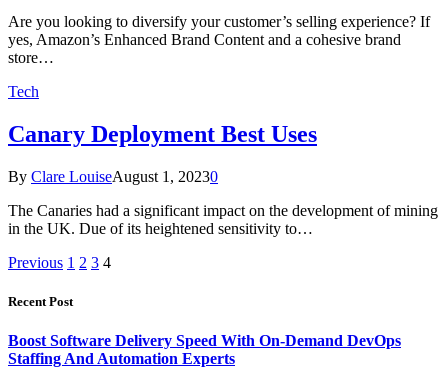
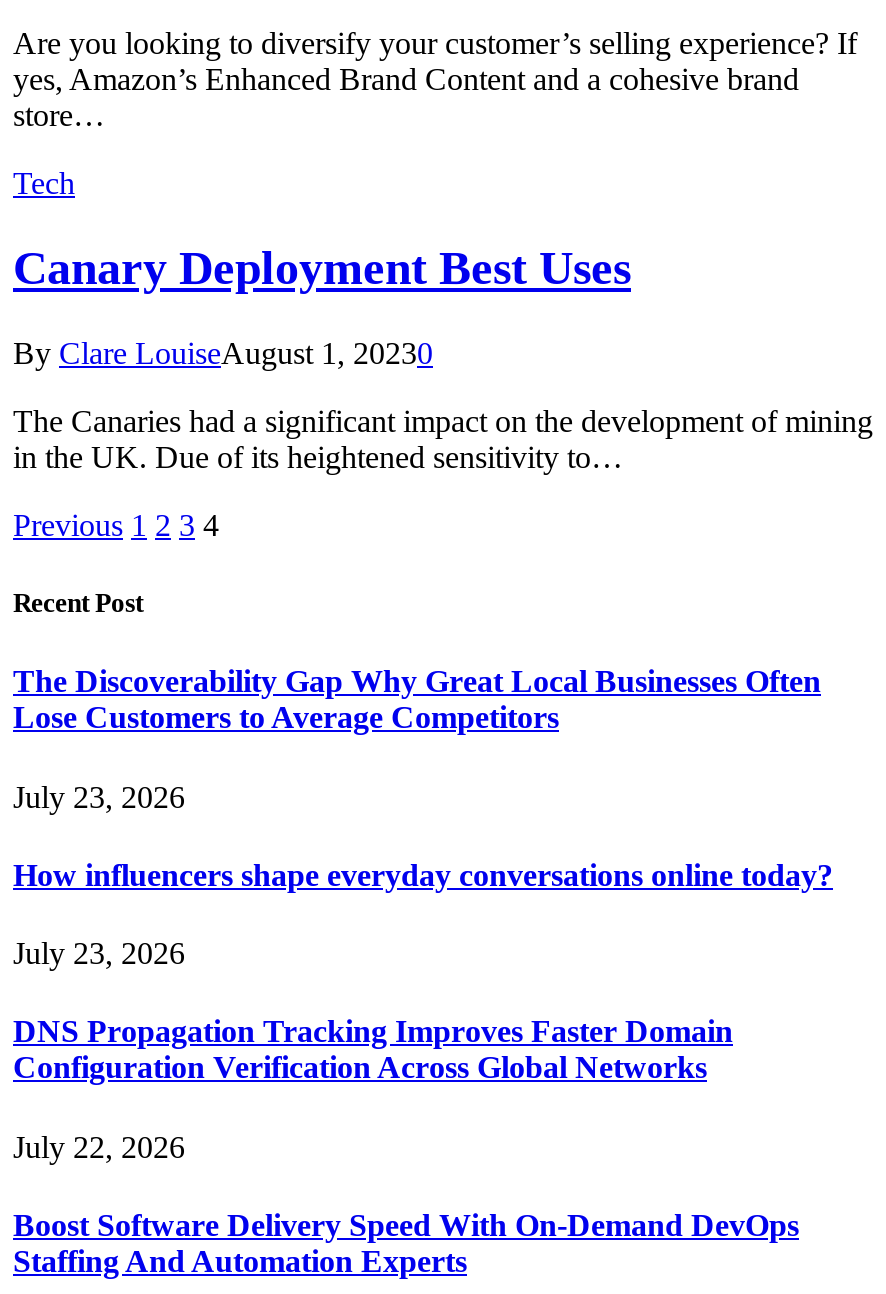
none -> [13,665,833,1163] The Discoverability Gap Why Great Local Businesses Often | Lose Customers to Average Competitors | July 23, 2026 | How influencers shape everyday conversations online today? | July 23, 2026 | DNS Propagation Tracking Improves Faster Domain | Configuration Verification Across Global Networks | July 22, 2026

